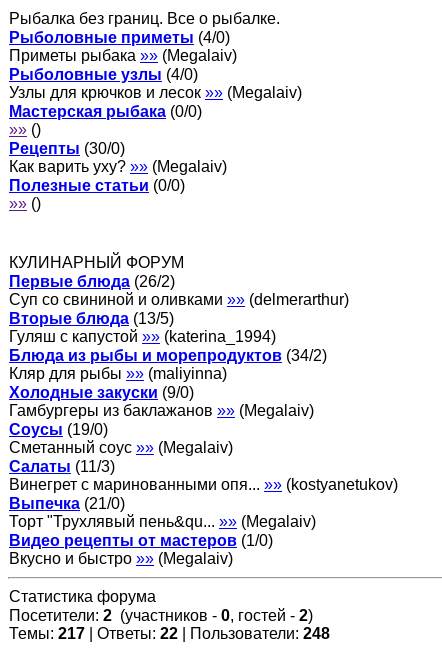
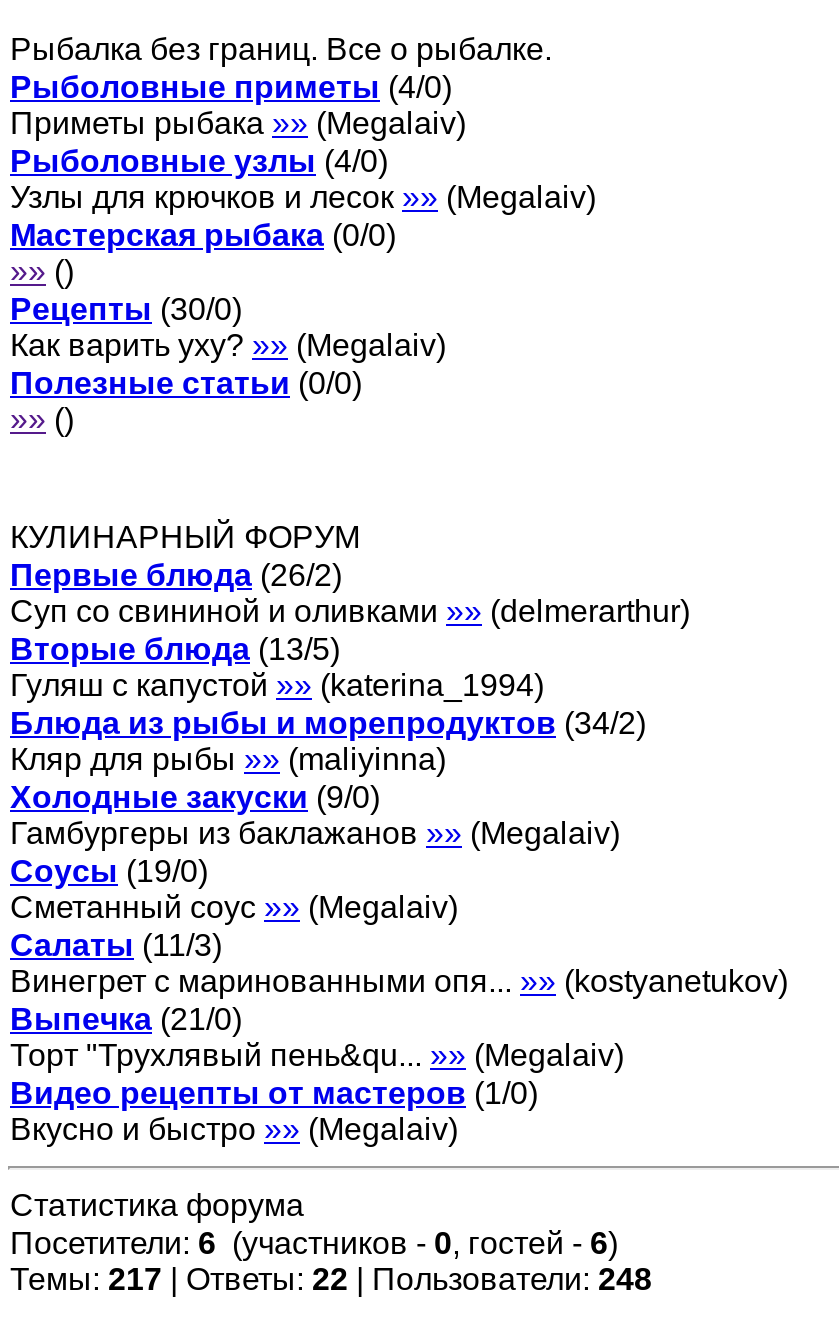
[9,607,313,624] Посетители: 2 (участников - 0, гостей - 2) -> [10,1226,618,1260] Посетители: 6 (участников - 0, гостей - 6)

